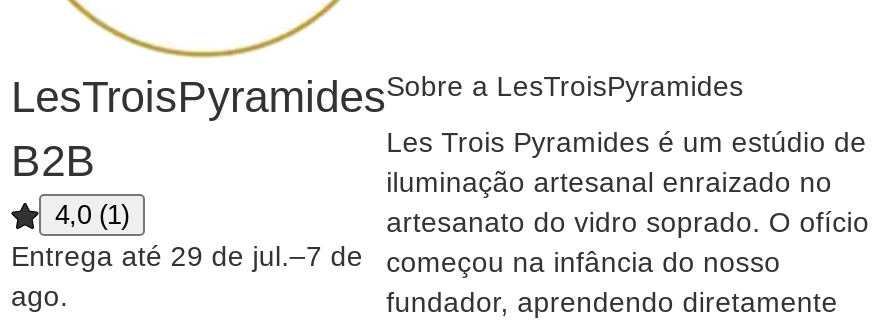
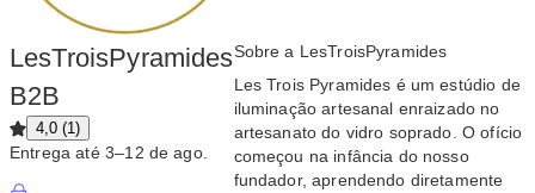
[11,240,363,312] Entrega até 29 de jul.–7 de | ago. -> [10,143,208,162] Entrega até 3–12 de ago.

